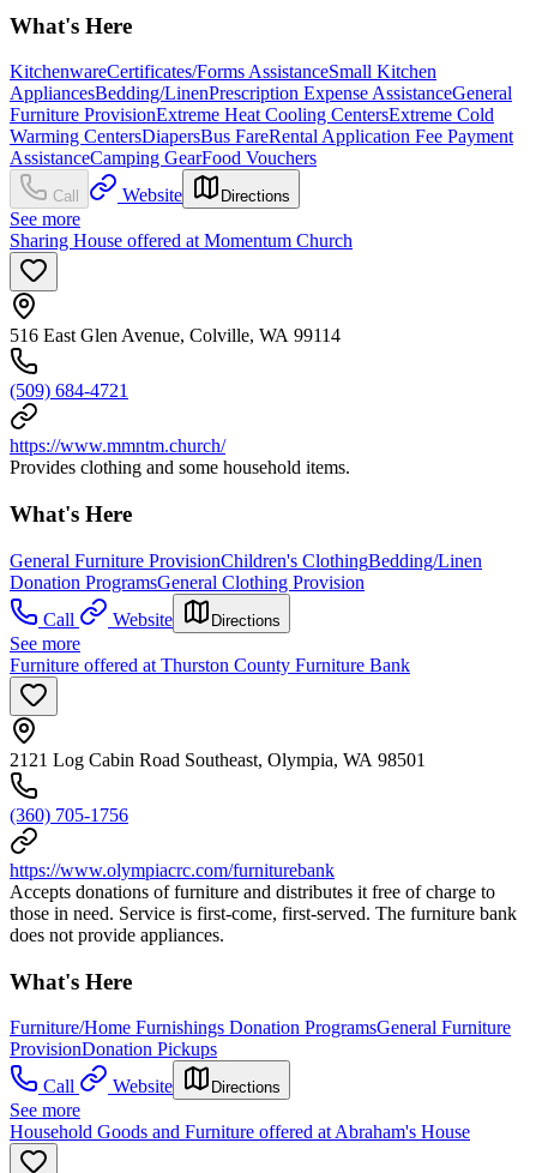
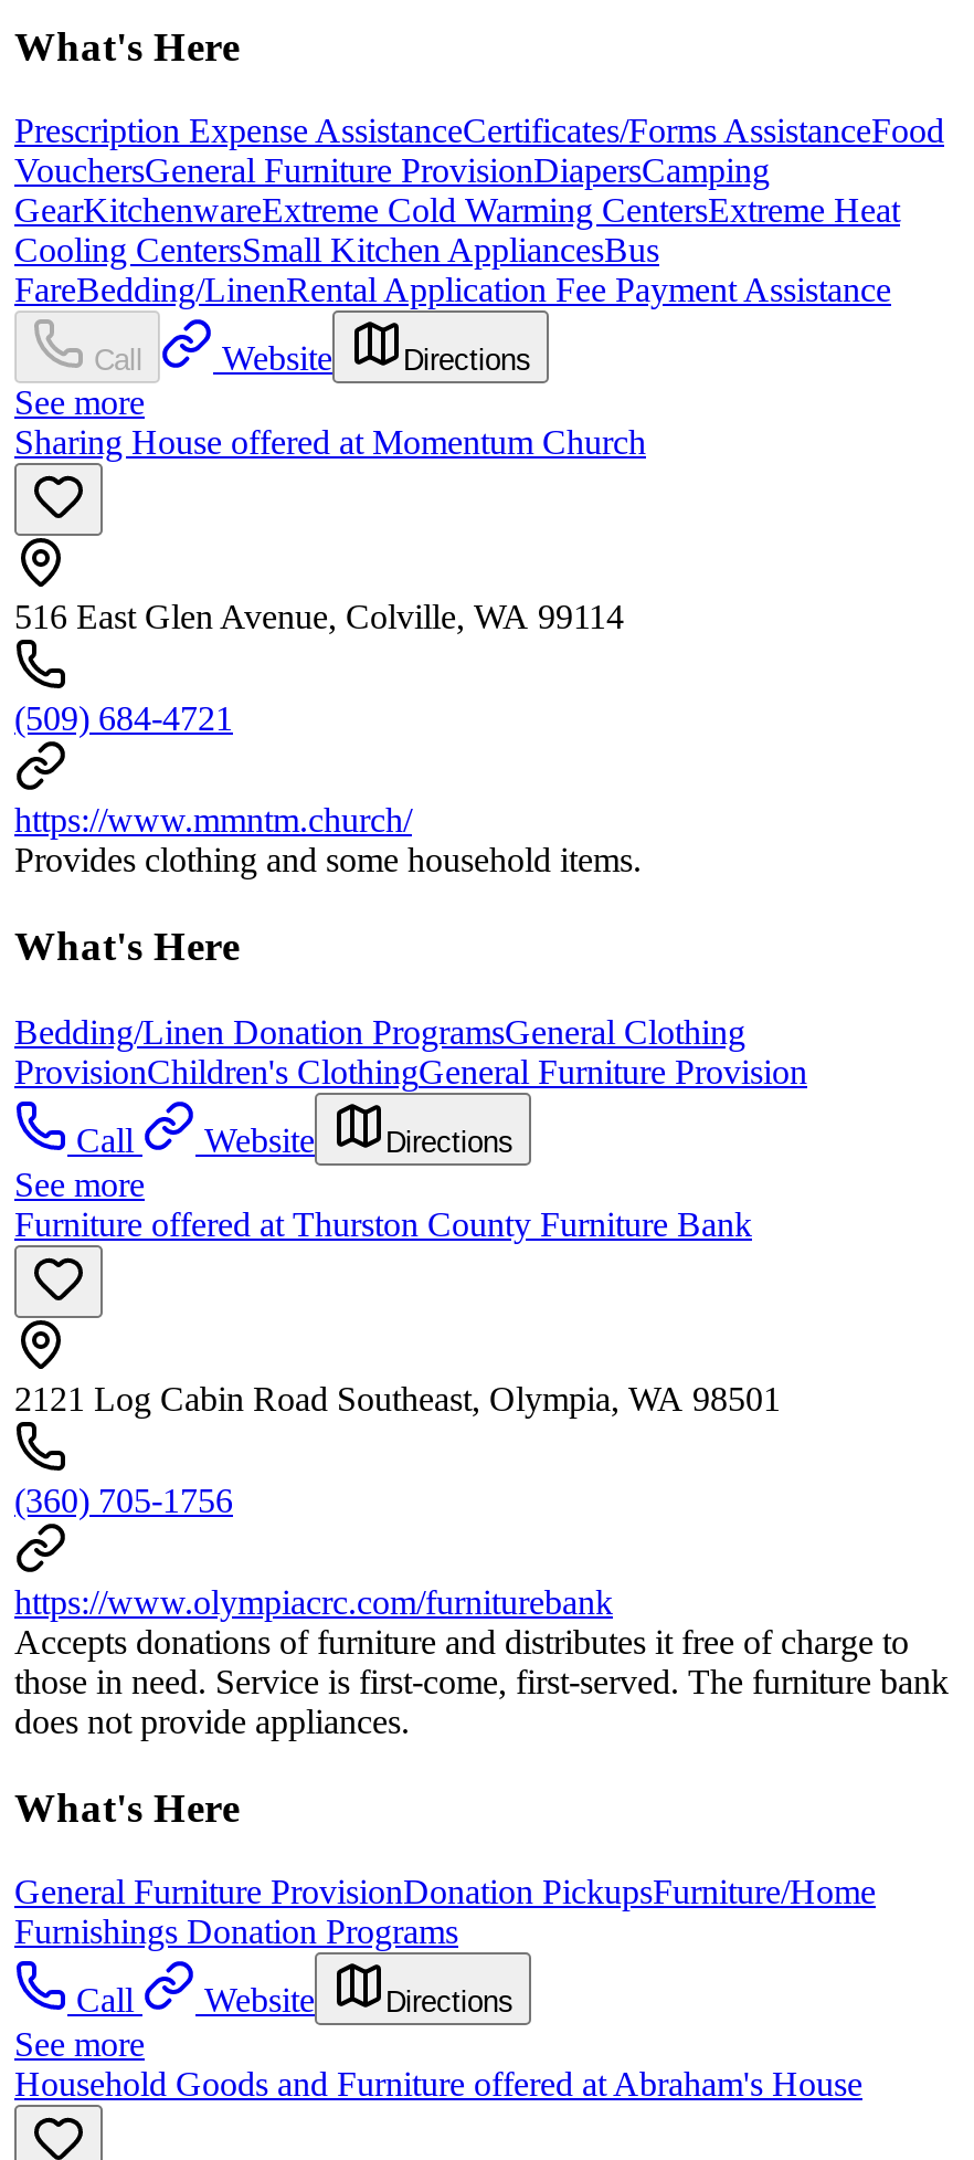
[10,62,513,168] KitchenwareCertificates/Forms AssistanceSmall Kitchen | AppliancesBedding/LinenPrescription Expense AssistanceGeneral | Furniture ProvisionExtreme Heat Cooling CentersExtreme Cold | Warming CentersDiapersBus FareRental Application Fee Payment | AssistanceCamping GearFood Vouchers -> [14,112,944,309] Prescription Expense AssistanceCertificates/Forms AssistanceFood | VouchersGeneral Furniture ProvisionDiapersCamping | GearKitchenwareExtreme Cold Warming CentersExtreme Heat | Cooling CentersSmall Kitchen AppliancesBus | FareBedding/LinenRental Application Fee Payment Assistance
[10,550,482,592] General Furniture ProvisionChildren's ClothingBedding/Linen | Donation ProgramsGeneral Clothing Provision -> [14,1013,807,1090] Bedding/Linen Donation ProgramsGeneral Clothing | ProvisionChildren's ClothingGeneral Furniture Provision
[10,1017,511,1059] Furniture/Home Furnishings Donation ProgramsGeneral Furniture | ProvisionDonation Pickups -> [14,1873,876,1951] General Furniture ProvisionDonation PickupsFurniture/Home | Furnishings Donation Programs

